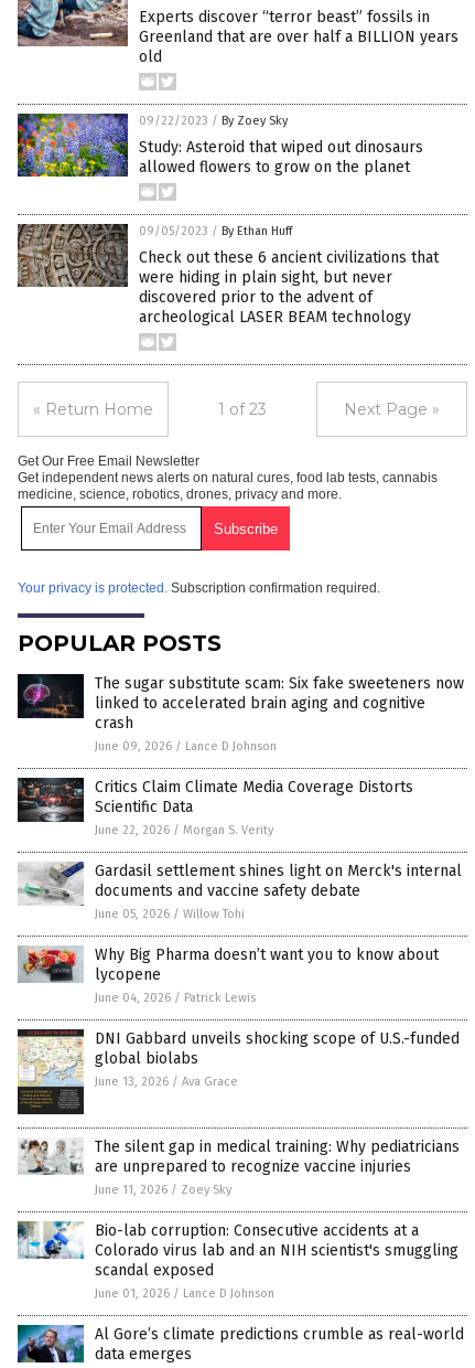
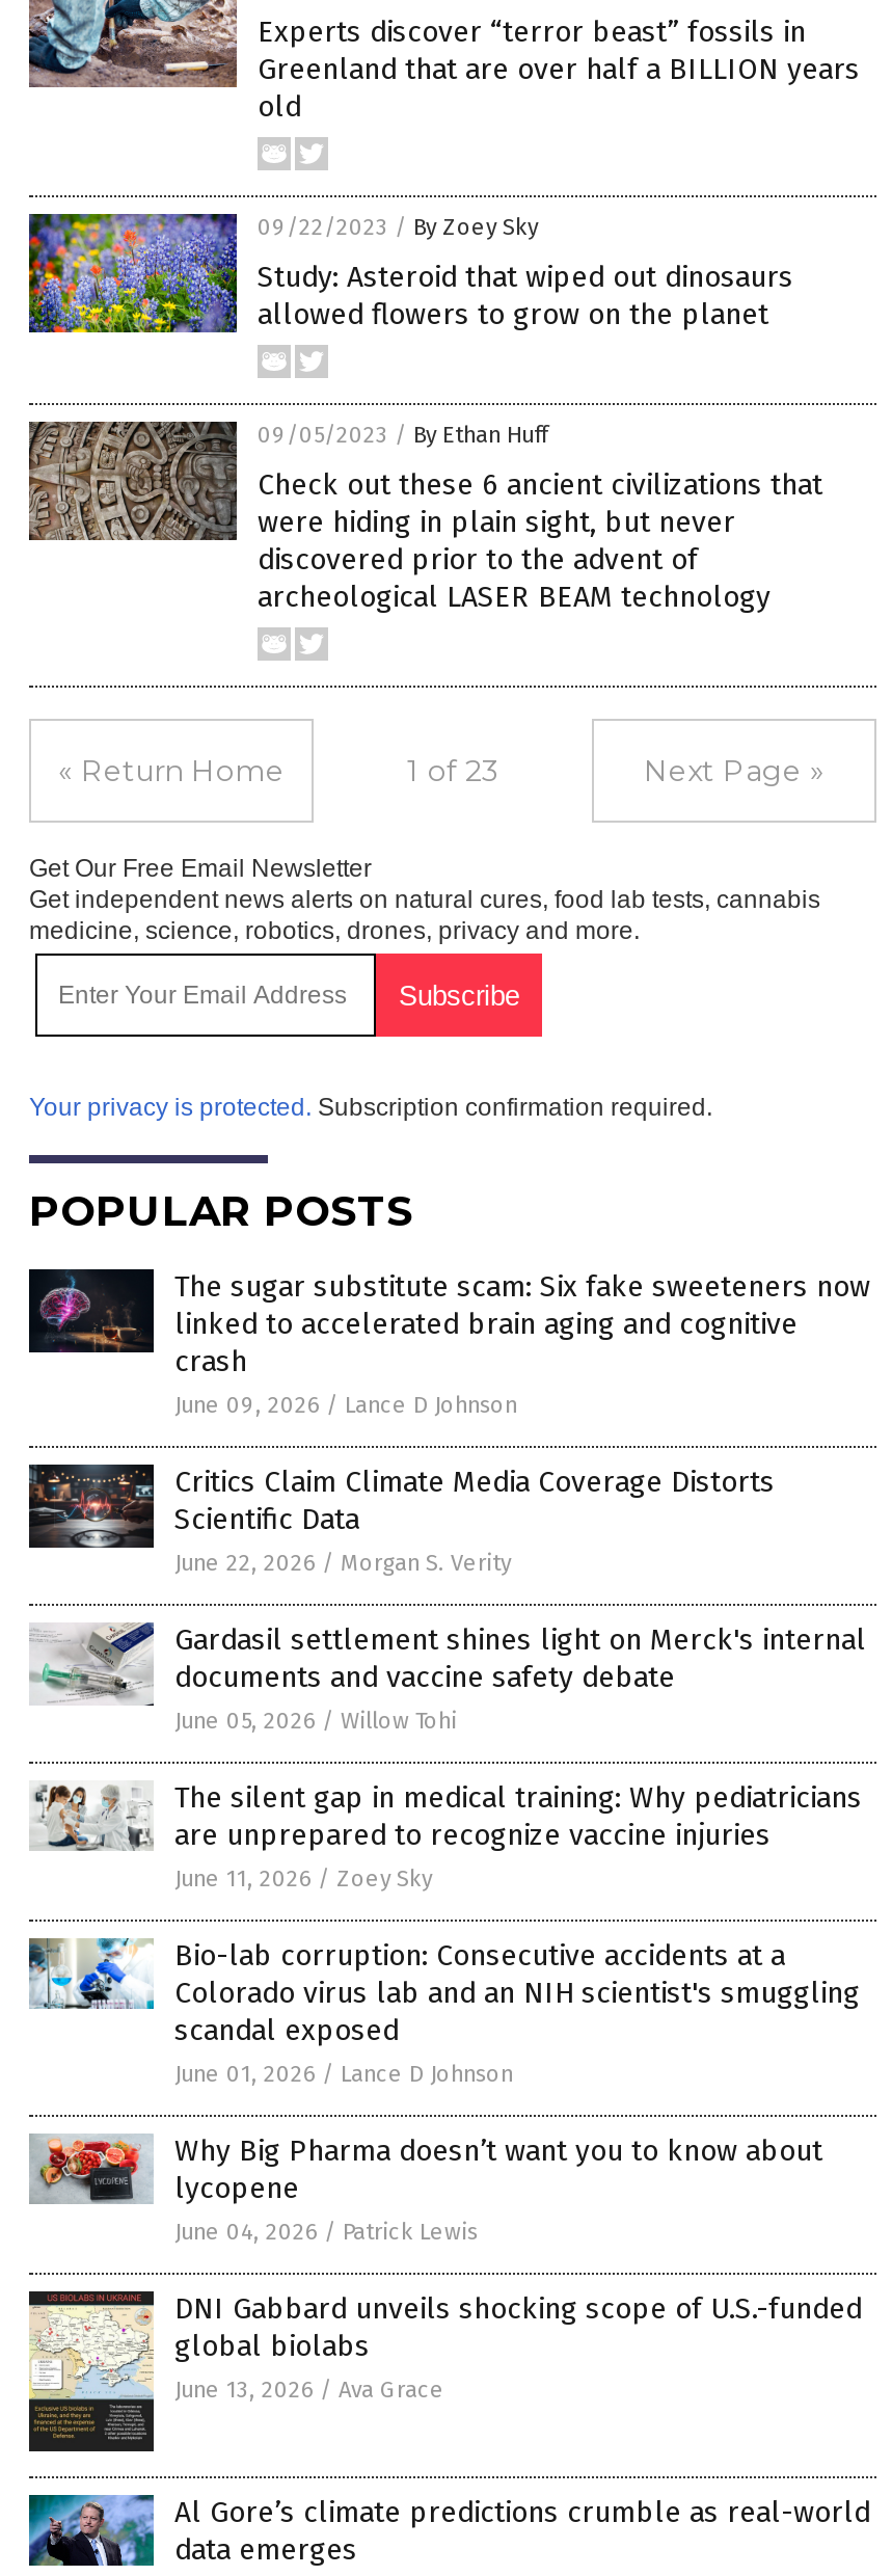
moved [18,945,460,1089] -> [31,2134,862,2404]: [image] | Why Big Pharma doesn’t want you to know about | lycopene | June 04, 2026 / Patrick Lewis | DNI Gabbard unveils shocking scope of U.S.-funded | global biolabs | June 13, 2026 / Ava Grace
moved [17,1132,460,1301] -> [27,1770,862,2088]: [image] | The silent gap in medical training: Why pediatricians | are unprepared to recognize vaccine injuries | June 11, 2026 / Zoey Sky | Bio-lab corruption: Consecutive accidents at a | Colorado virus lab and an NIH scientist's smuggling | scandal exposed | June 01, 2026 / Lance D Johnson

